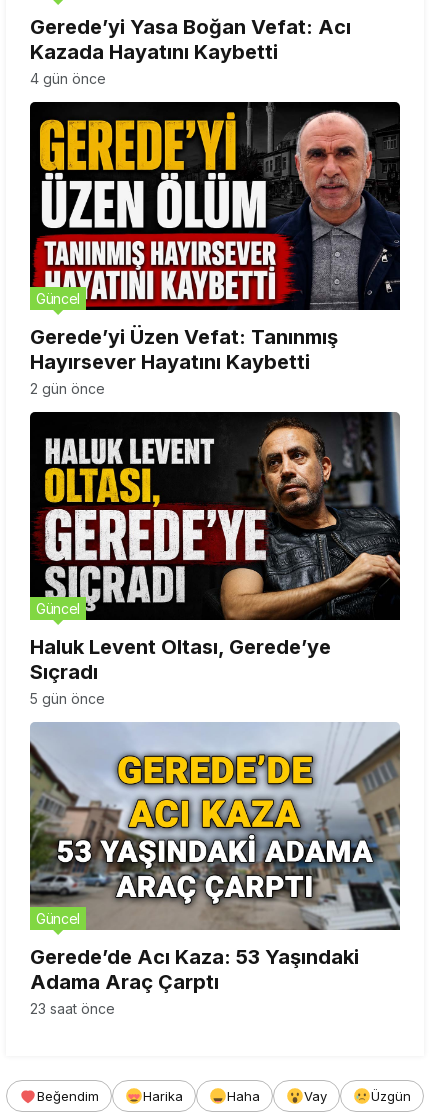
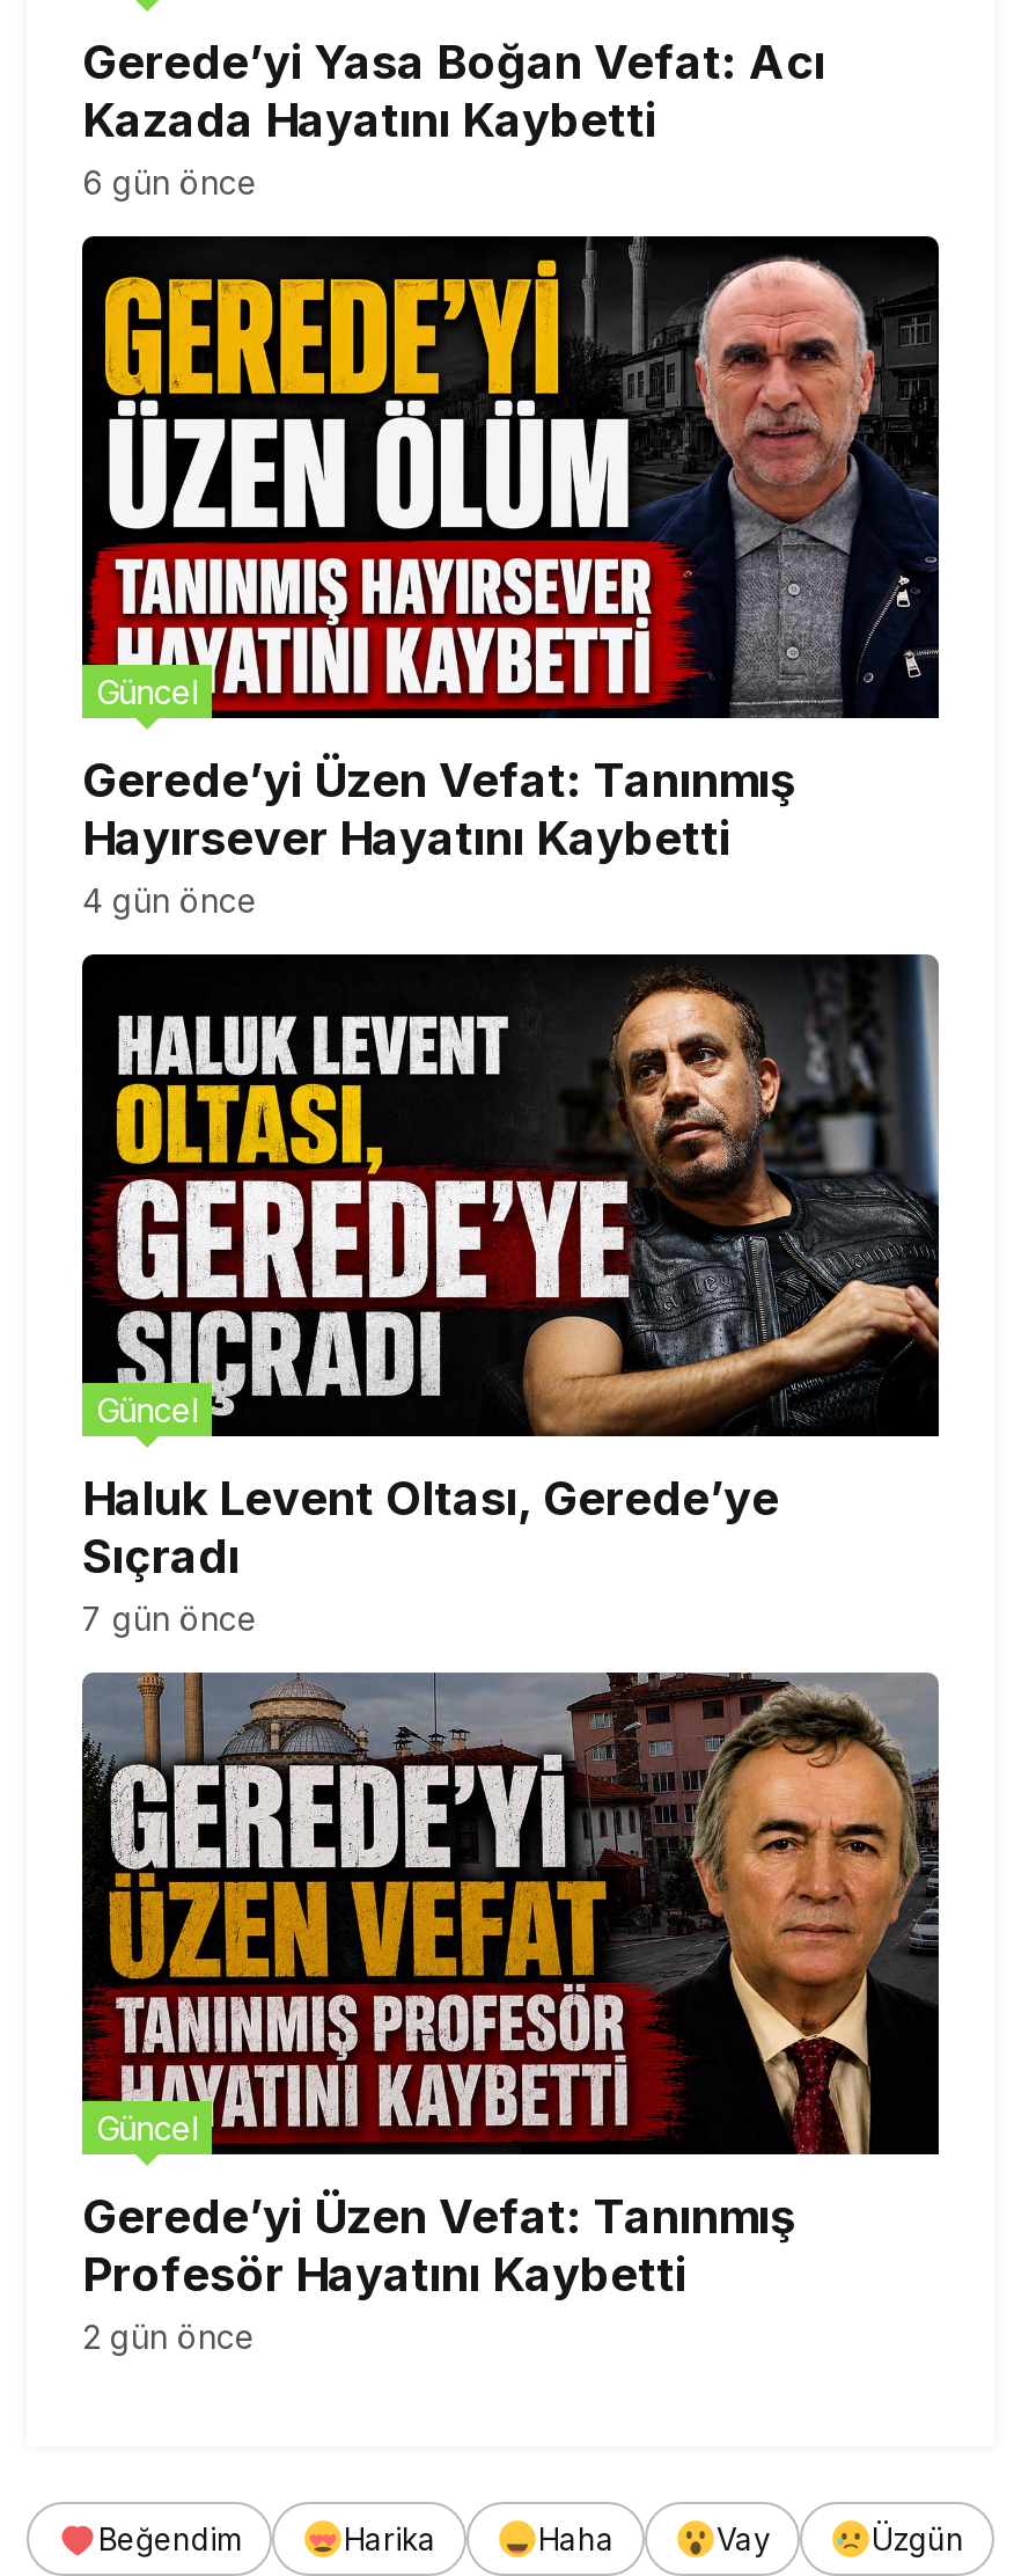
[30,70,106,87] 4 gün önce -> [82,161,258,201] 6 gün önce
[30,380,105,397] 2 gün önce -> [82,880,258,919] 4 gün önce
[30,690,105,707] 5 gün önce -> [82,1598,258,1637] 7 gün önce
[29,722,401,994] [image] | Gerede’de Acı Kaza: 53 Yaşındaki | Adama Araç Çarptı -> [80,1670,941,2303] [image] | Gerede’yi Üzen Vefat: Tanınmış | Profesör Hayatını Kaybetti
[30,1000,115,1017] 23 saat önce -> [82,2317,256,2356] 2 gün önce

